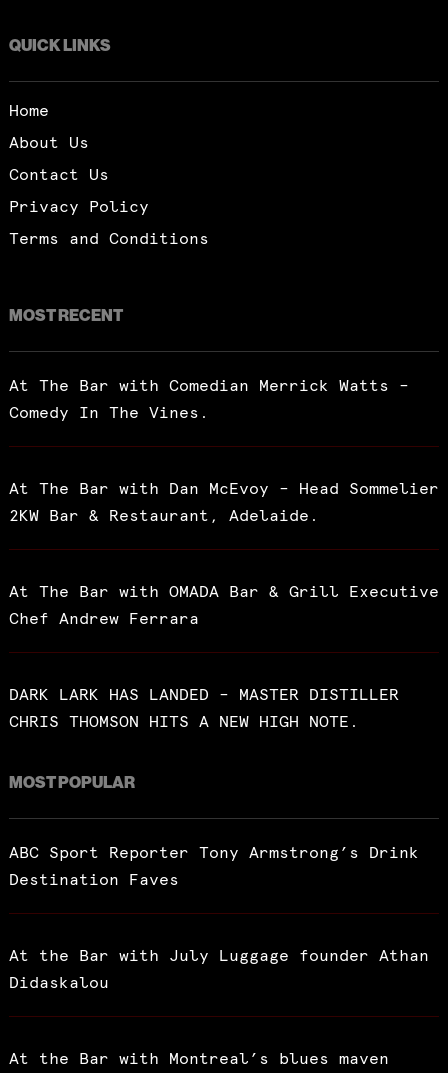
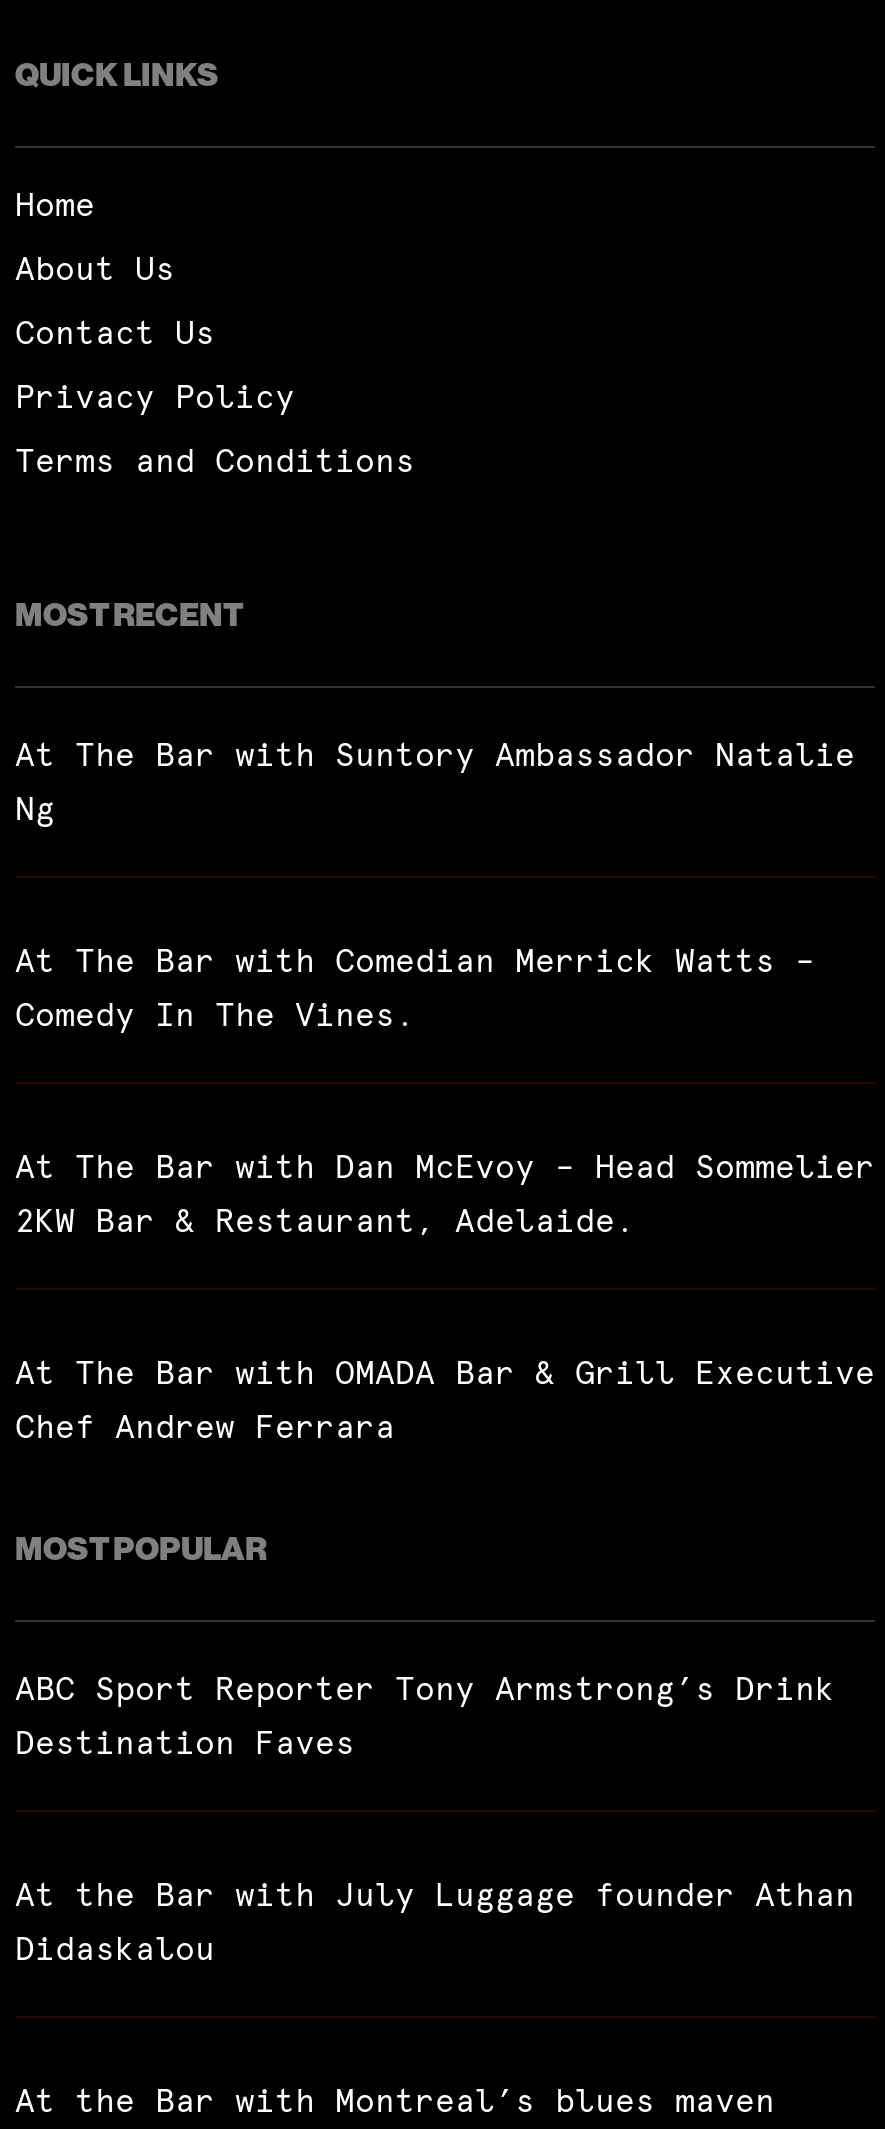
none -> [15,733,855,827] At The Bar with Suntory Ambassador Natalie | Ng
moved [9,375,439,628] -> [15,939,875,1445]: At The Bar with Comedian Merrick Watts – | Comedy In The Vines. | At The Bar with Dan McEvoy – Head Sommelier | 2KW Bar & Restaurant, Adelaide. | At The Bar with OMADA Bar & Grill Executive | Chef Andrew Ferrara
[9,684,399,731] DARK LARK HAS LANDED – MASTER DISTILLER | CHRIS THOMSON HITS A NEW HIGH NOTE. -> none

